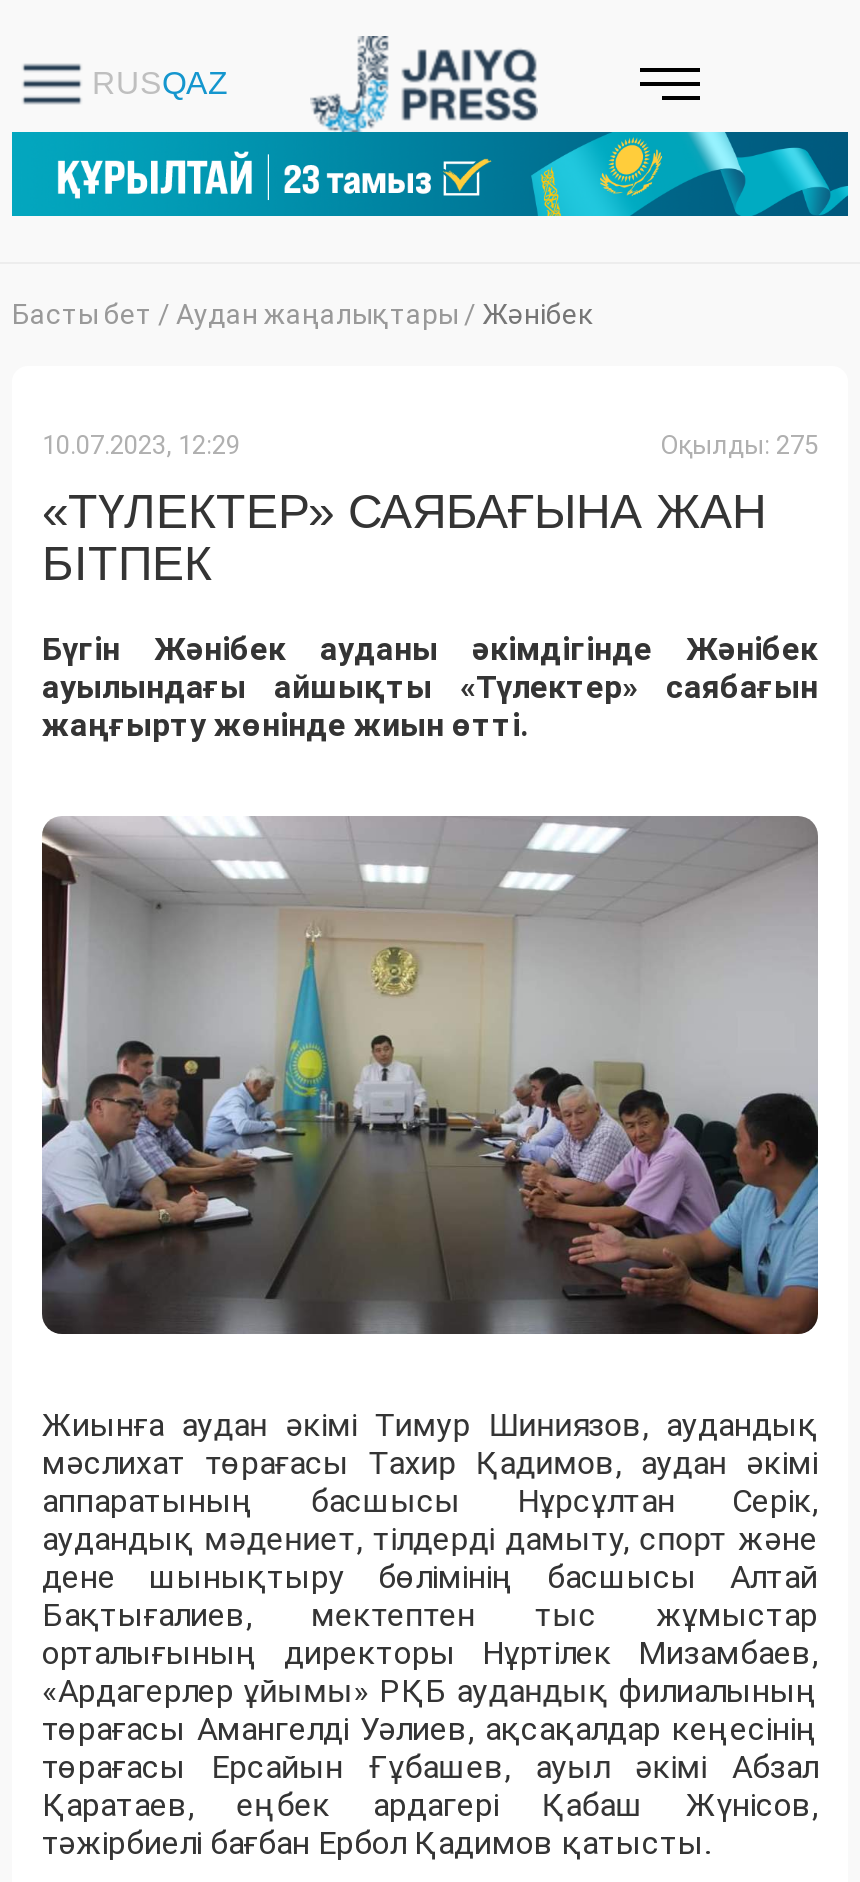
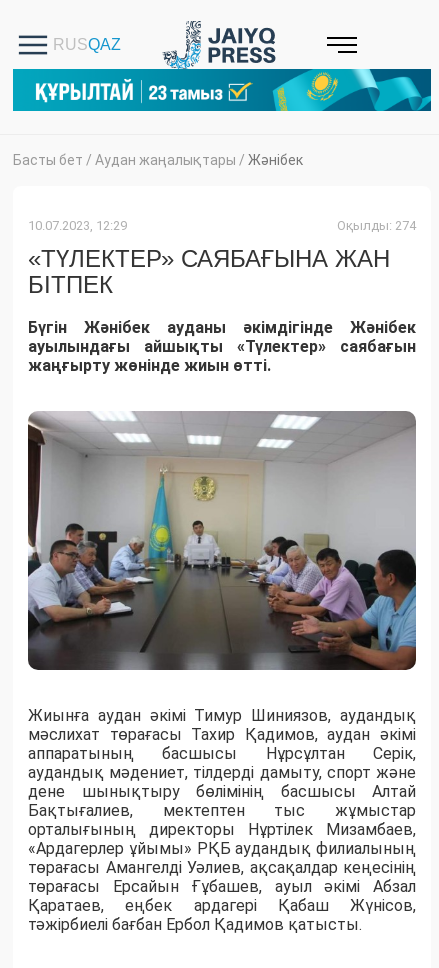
[660,430,818,460] Оқылды: 275 -> [337,218,416,233] Оқылды: 274

